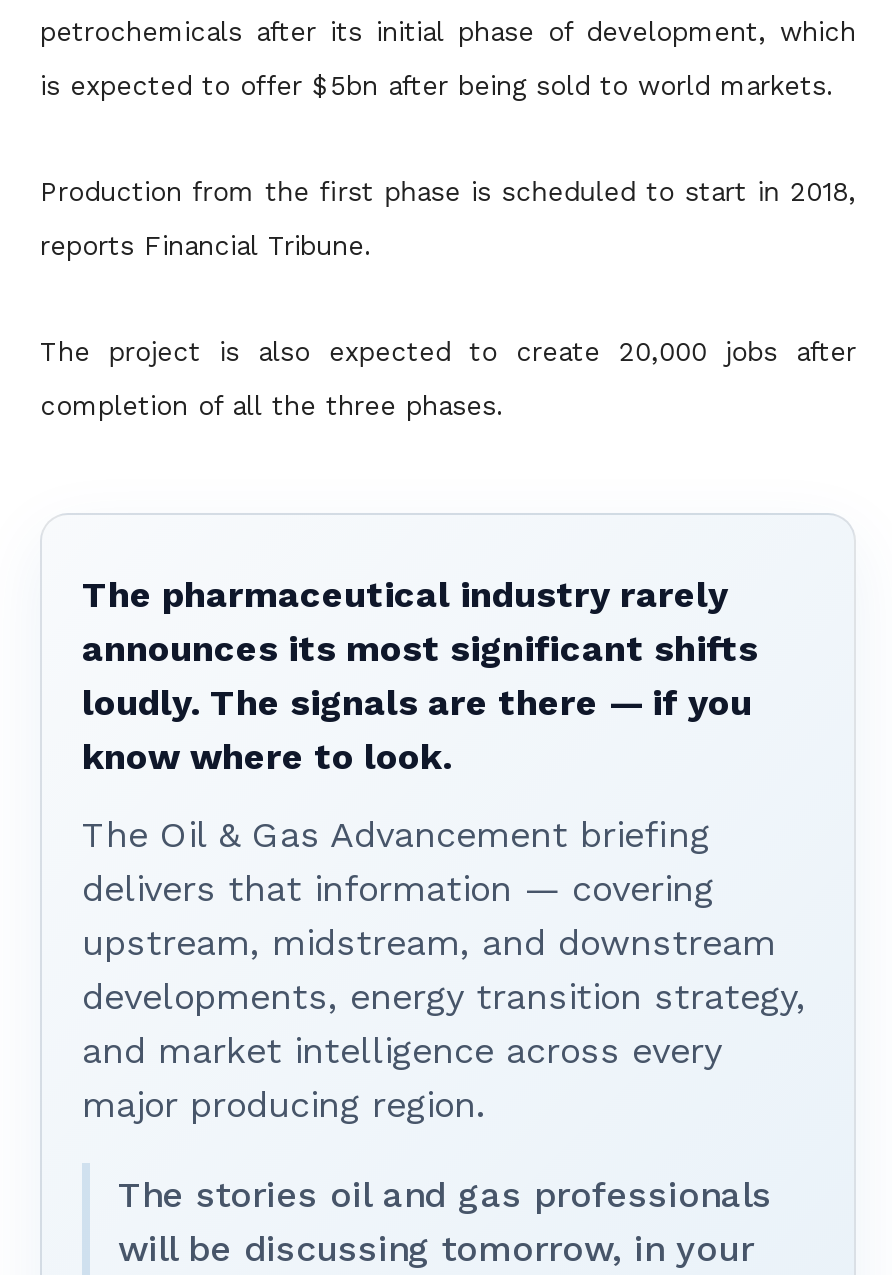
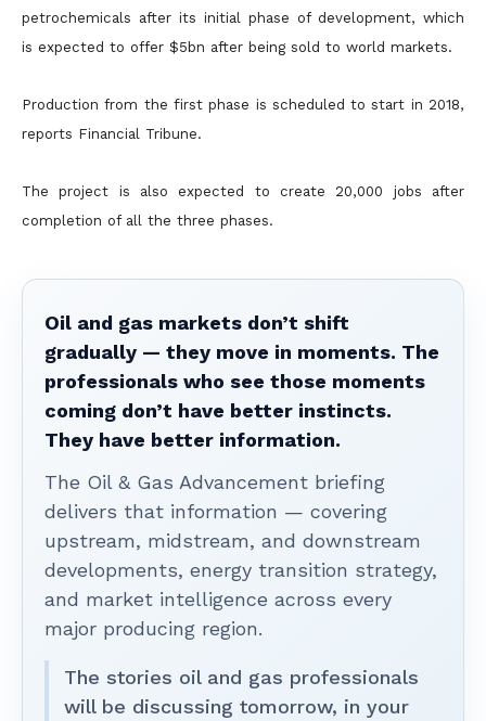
[82,573,758,777] The pharmaceutical industry rarely | announces its most significant shifts | loudly. The signals are there — if you | know where to look. -> [44,311,439,451] Oil and gas markets don’t shift | gradually — they move in moments. The | professionals who see those moments | coming don’t have better instincts. | They have better information.

